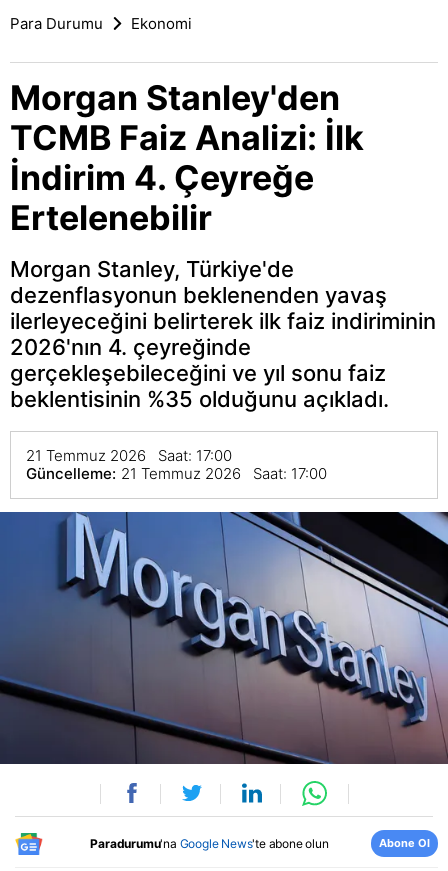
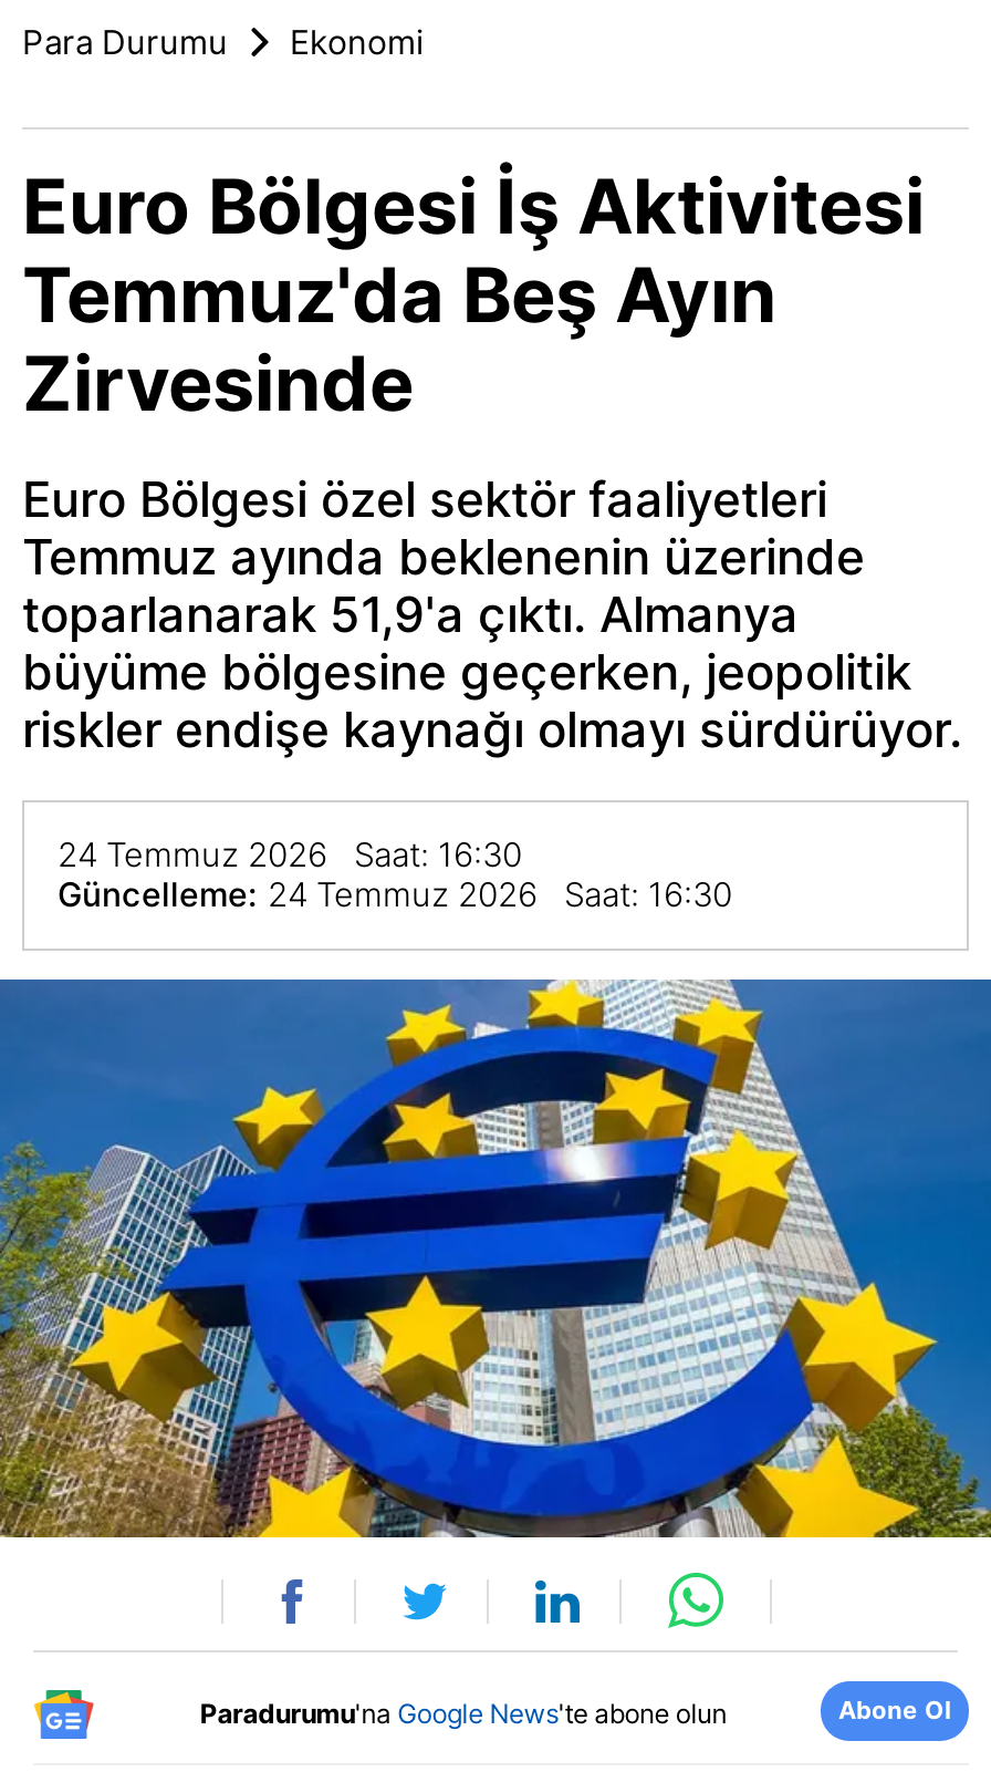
[10,76,364,237] Morgan Stanley'den | TCMB Faiz Analizi: İlk | İndirim 4. Çeyreğe | Ertelenebilir -> [22,162,925,429] Euro Bölgesi İş Aktivitesi | Temmuz'da Beş Ayın | Zirvesinde
[10,256,436,412] Morgan Stanley, Türkiye'de | dezenflasyonun beklenenden yavaş | ilerleyeceğini belirterek ilk faiz indiriminin | 2026'nın 4. çeyreğinde | gerçekleşebileceğini ve yıl sonu faiz | beklentisinin %35 olduğunu açıkladı. -> [22,471,962,759] Euro Bölgesi özel sektör faaliyetleri | Temmuz ayında beklenenin üzerinde | toparlanarak 51,9'a çıktı. Almanya | büyüme bölgesine geçerken, jeopolitik | riskler endişe kaynağı olmayı sürdürüyor.
[26,446,327,483] 21 Temmuz 2026 Saat: 17:00 | Güncelleme: 21 Temmuz 2026 Saat: 17:00 -> [58,833,732,915] 24 Temmuz 2026 Saat: 16:30 | Güncelleme: 24 Temmuz 2026 Saat: 16:30
[3,511,445,765] [image] -> [7,977,984,1540] [image]

